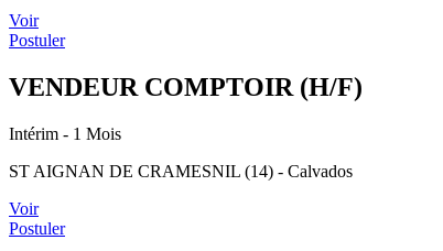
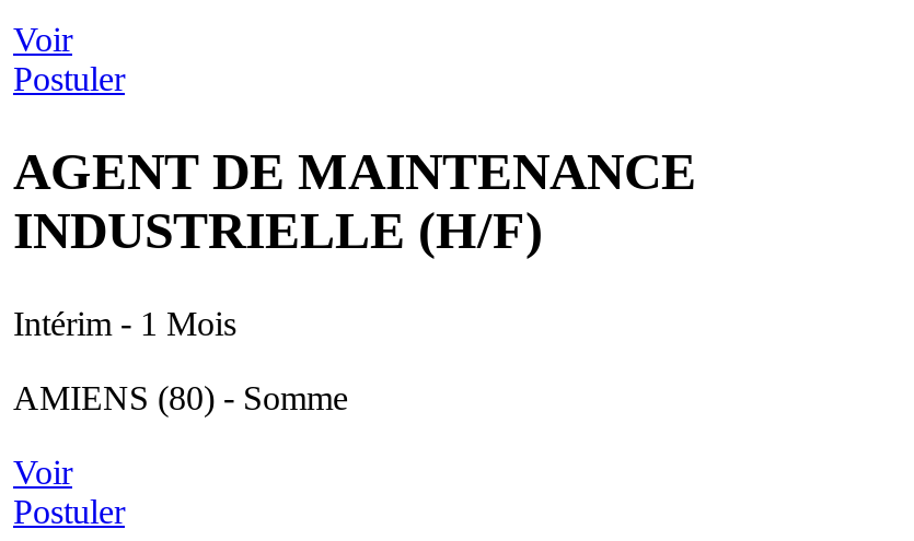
[9,73,363,101] VENDEUR COMPTOIR (H/F) -> [13,143,696,259] AGENT DE MAINTENANCE | INDUSTRIELLE (H/F)
[9,162,353,180] ST AIGNAN DE CRAMESNIL (14) - Calvados -> [13,379,348,416] AMIENS (80) - Somme

